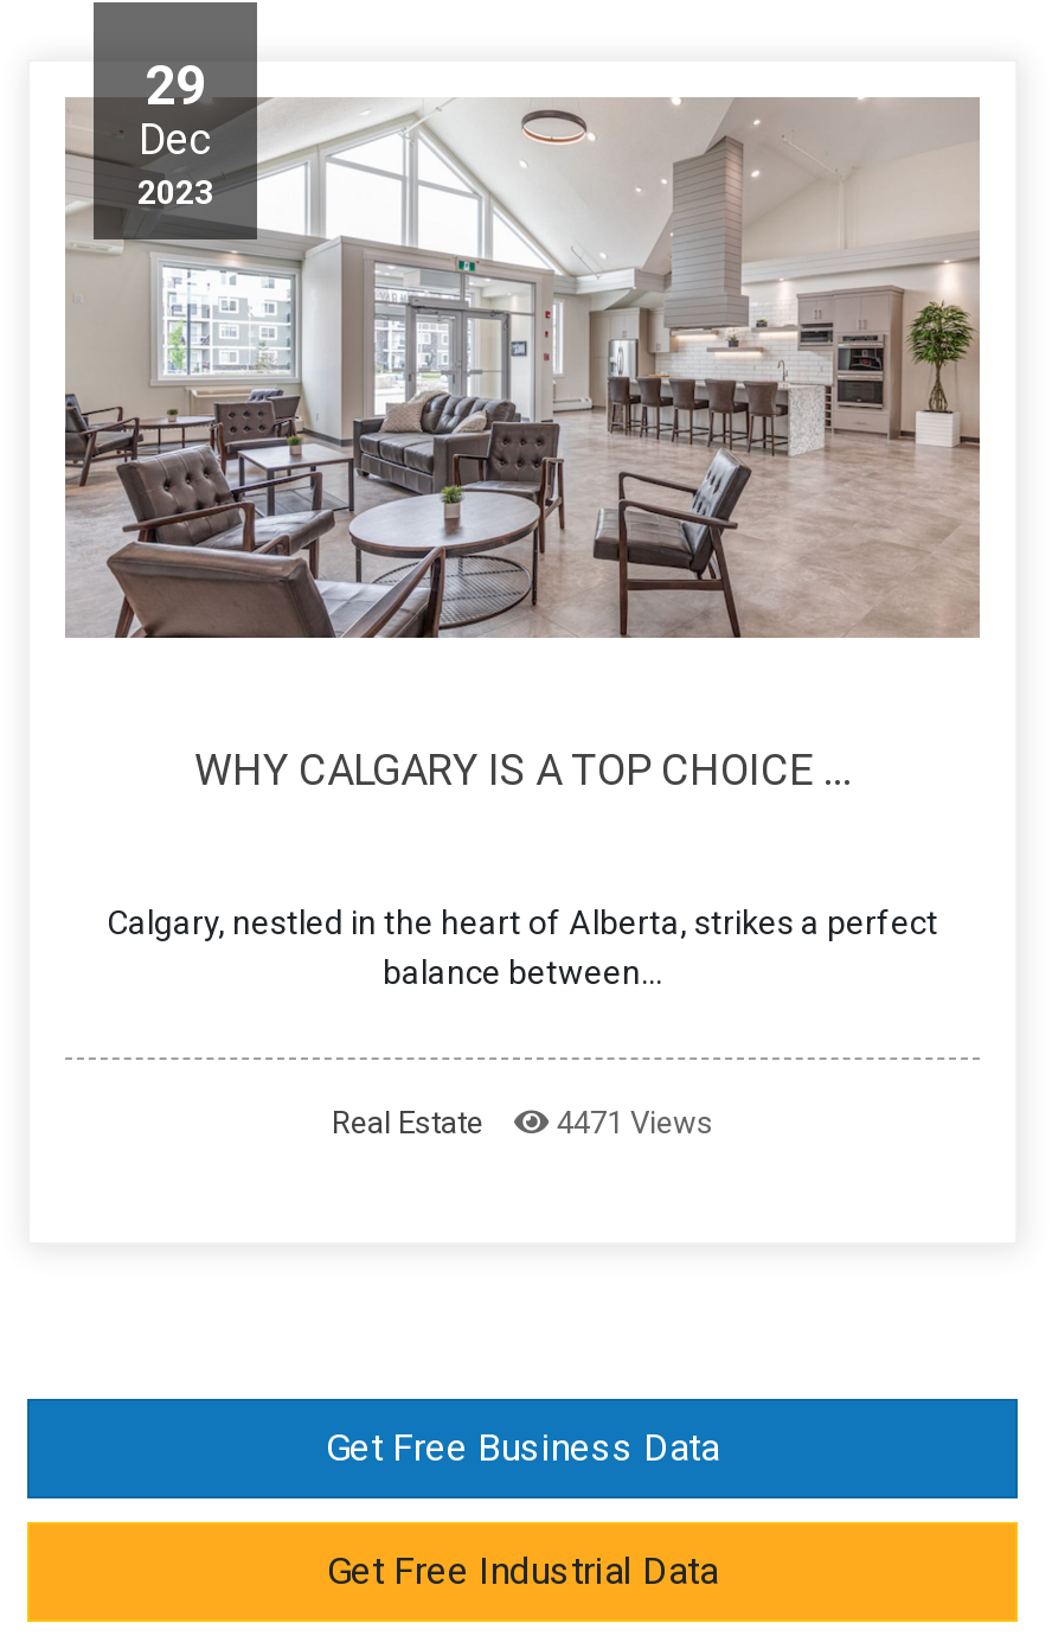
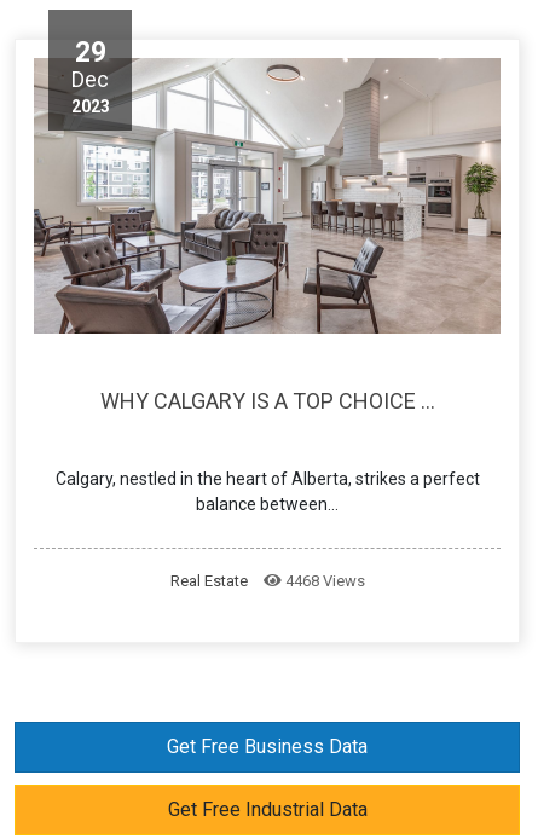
[332,1106,713,1141] Real Estate 4471 Views -> [170,572,365,590] Real Estate 4468 Views

